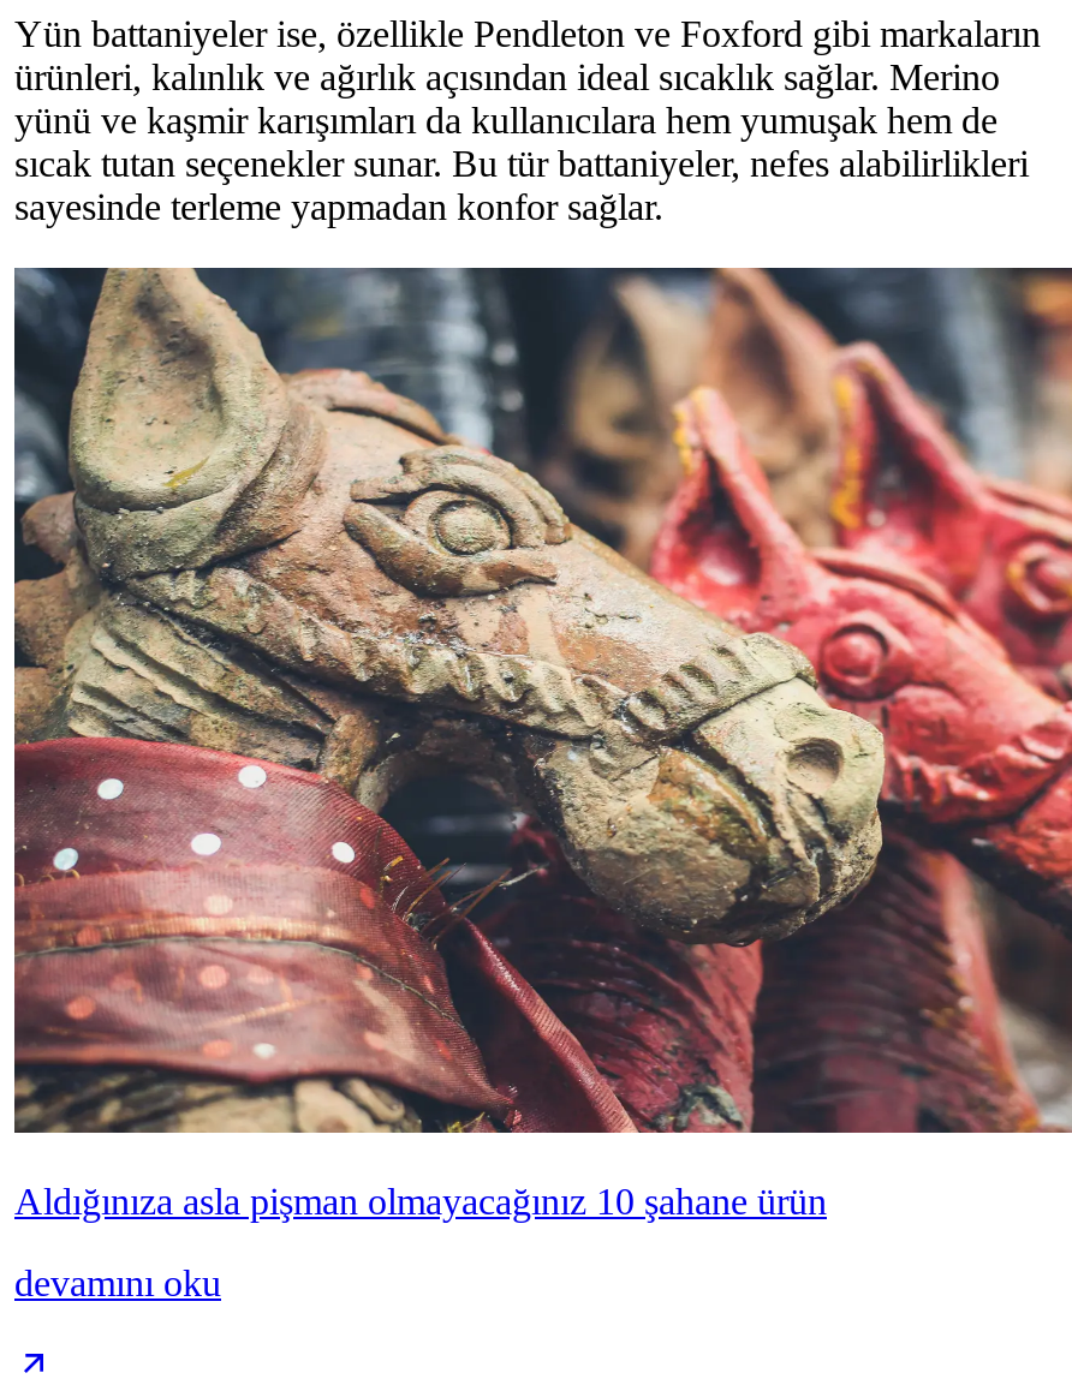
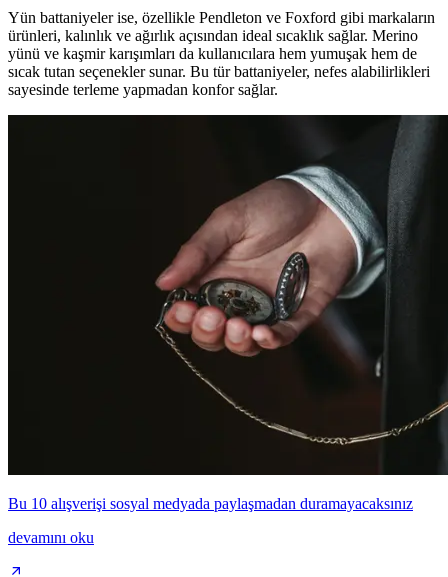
[12,265,1065,1223] [image] | Aldığınıza asla pişman olmayacağınız 10 şahane ürün -> [7,114,445,512] [image] | Bu 10 alışverişi sosyal medyada paylaşmadan duramayacaksınız

